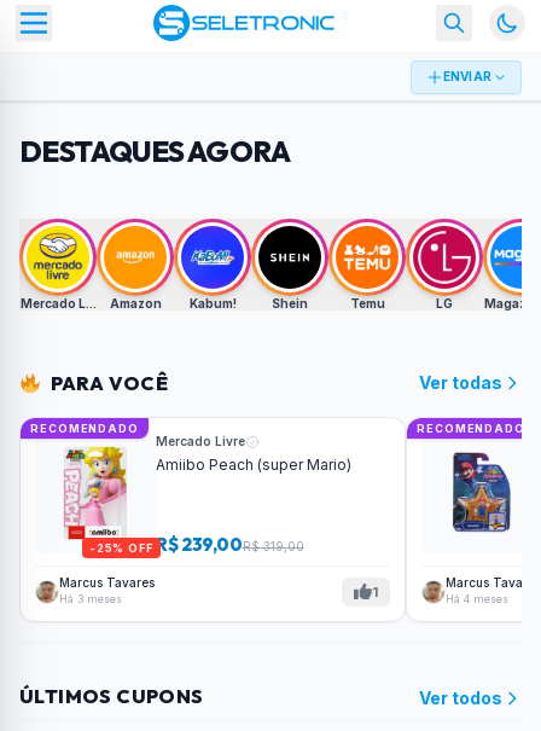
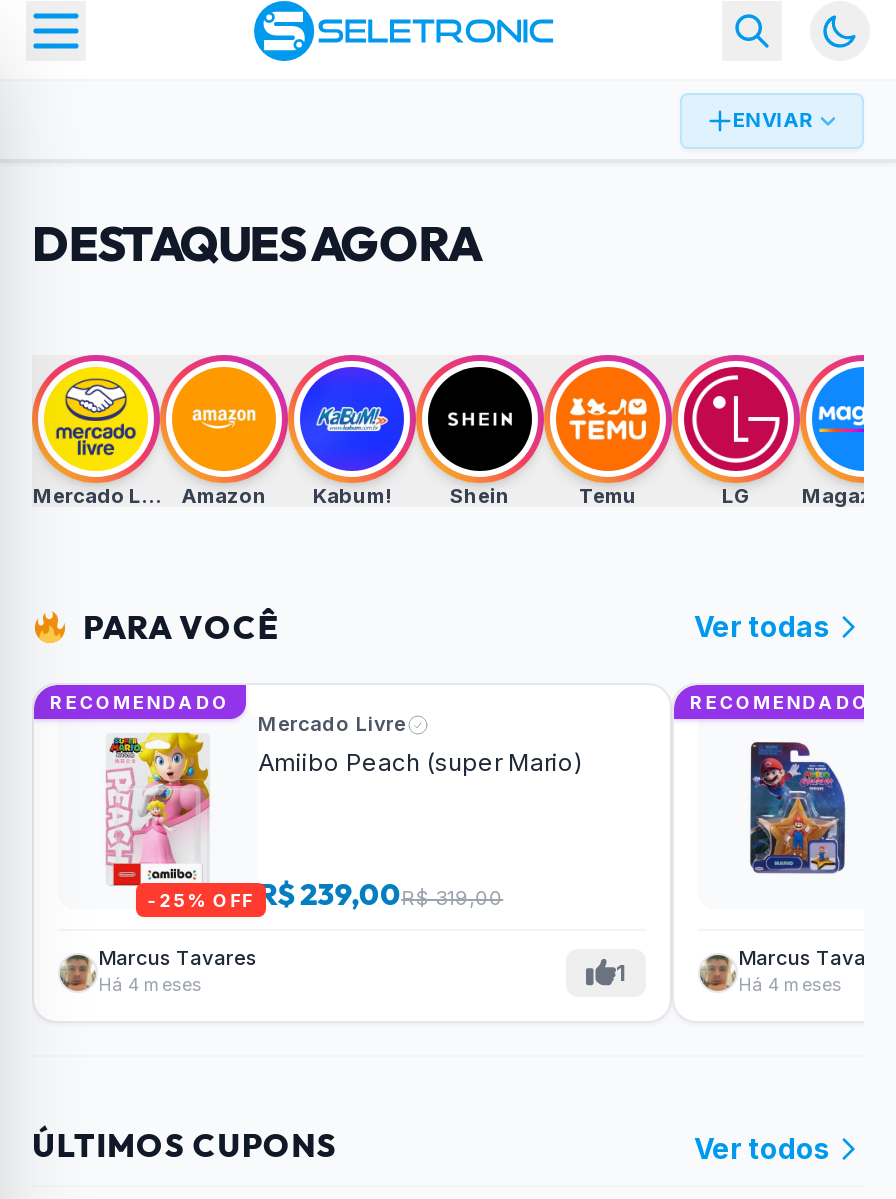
[59,592,122,605] Há 3 meses -> [98,973,202,995] Há 4 meses

